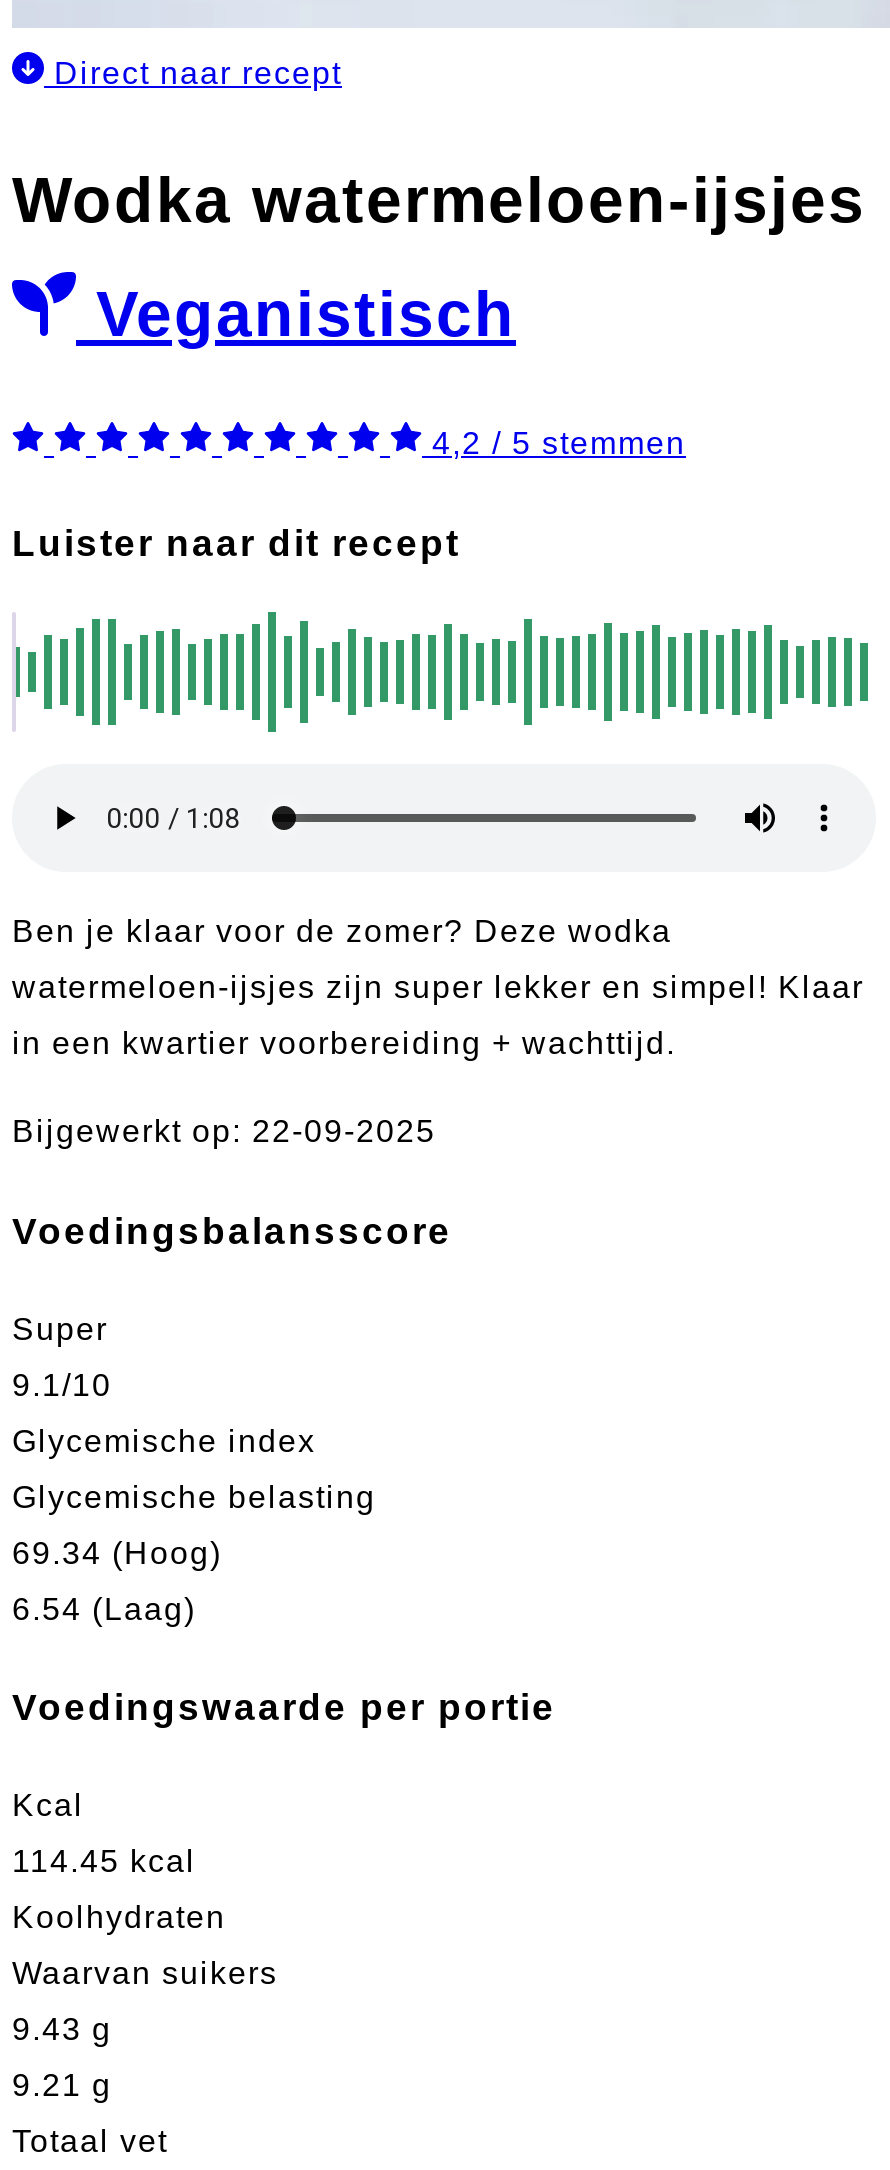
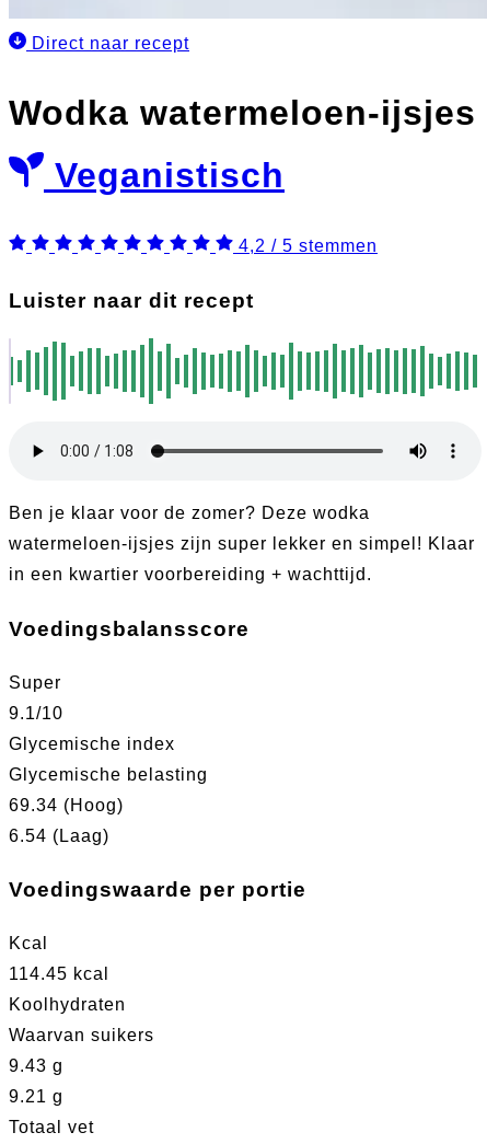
[12,1115,436,1149] Bijgewerkt op: 22-09-2025 -> none

